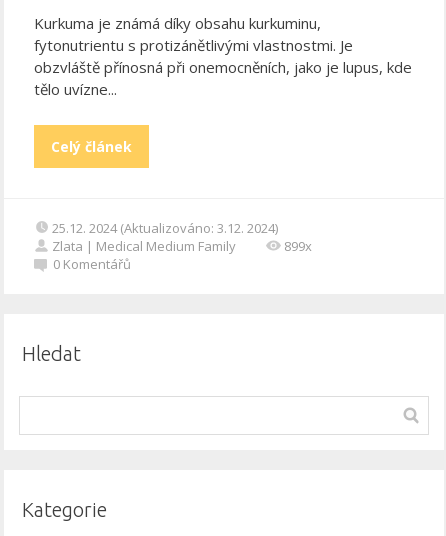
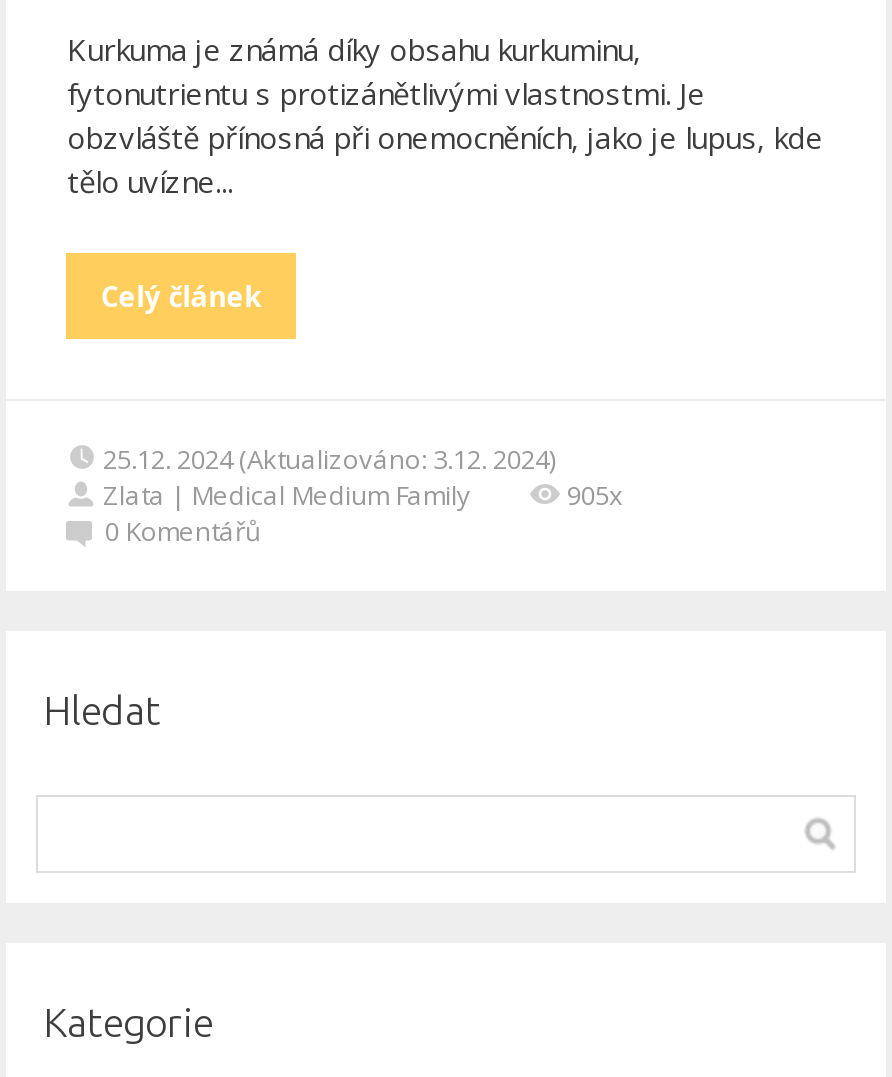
[284,236,312,254] 899x -> [567,476,623,512] 905x

